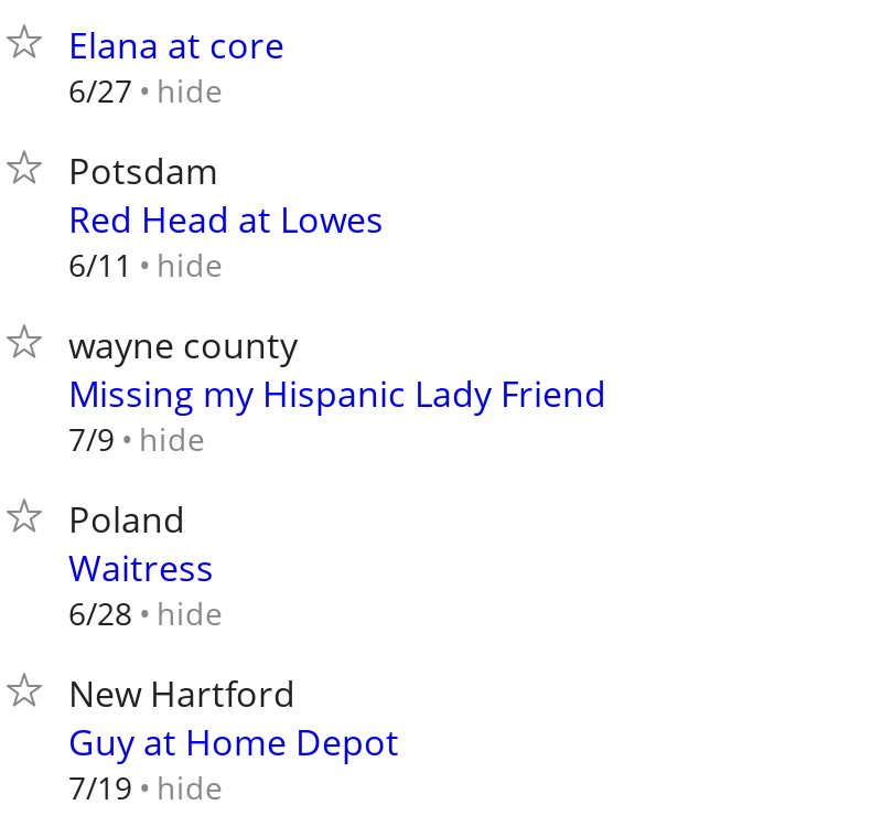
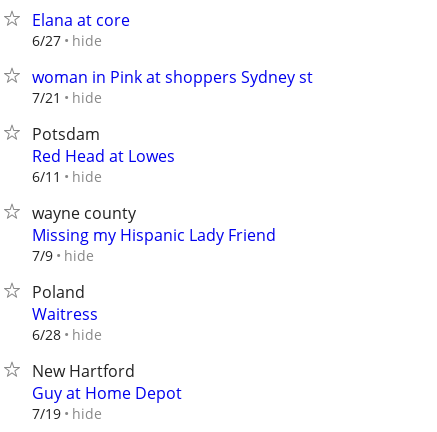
none -> [32,66,313,107] woman in Pink at shoppers Sydney st | 7/21 hide

